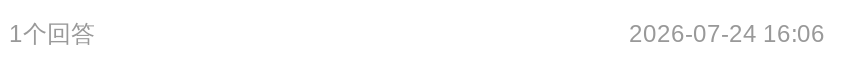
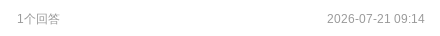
[629,20,825,48] 2026-07-24 16:06 -> [327,12,425,26] 2026-07-21 09:14

